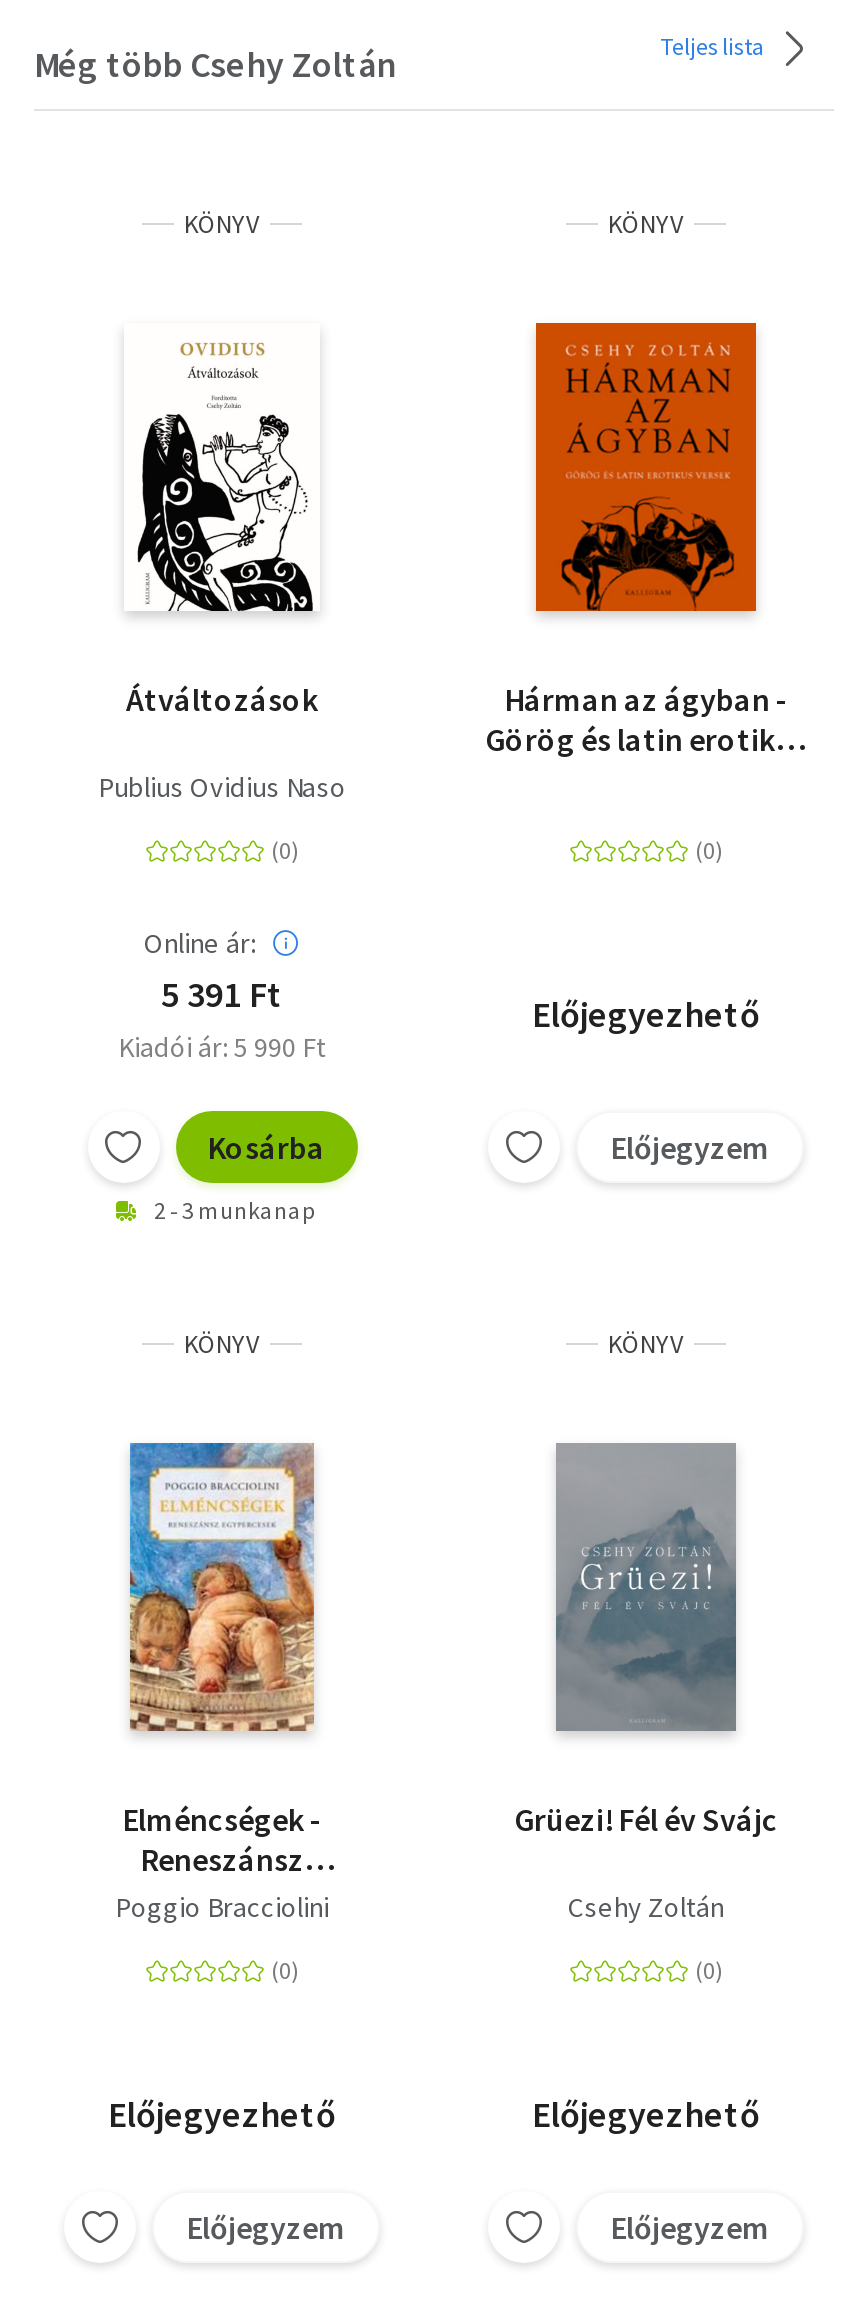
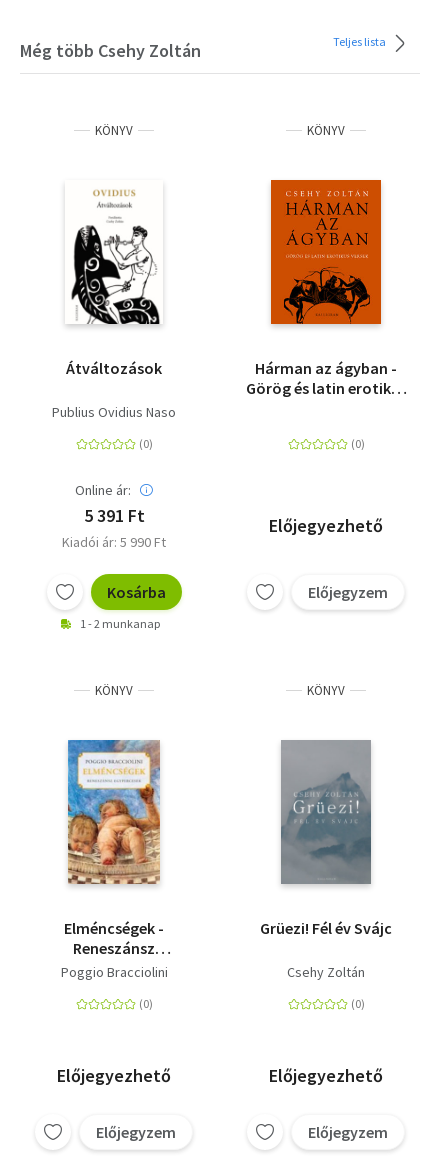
[154,1194,314,1224] 2 - 3 munkanap -> [80,616,160,631] 1 - 2 munkanap

